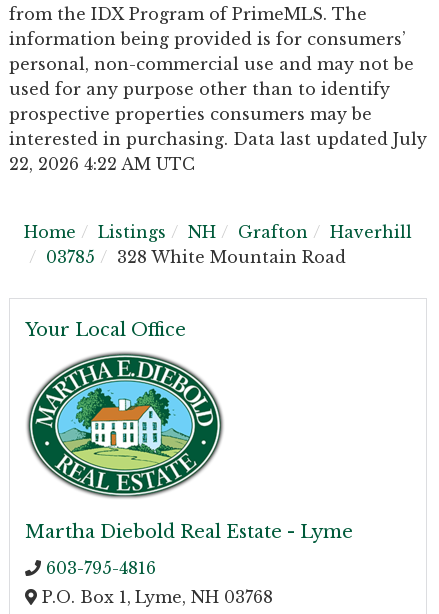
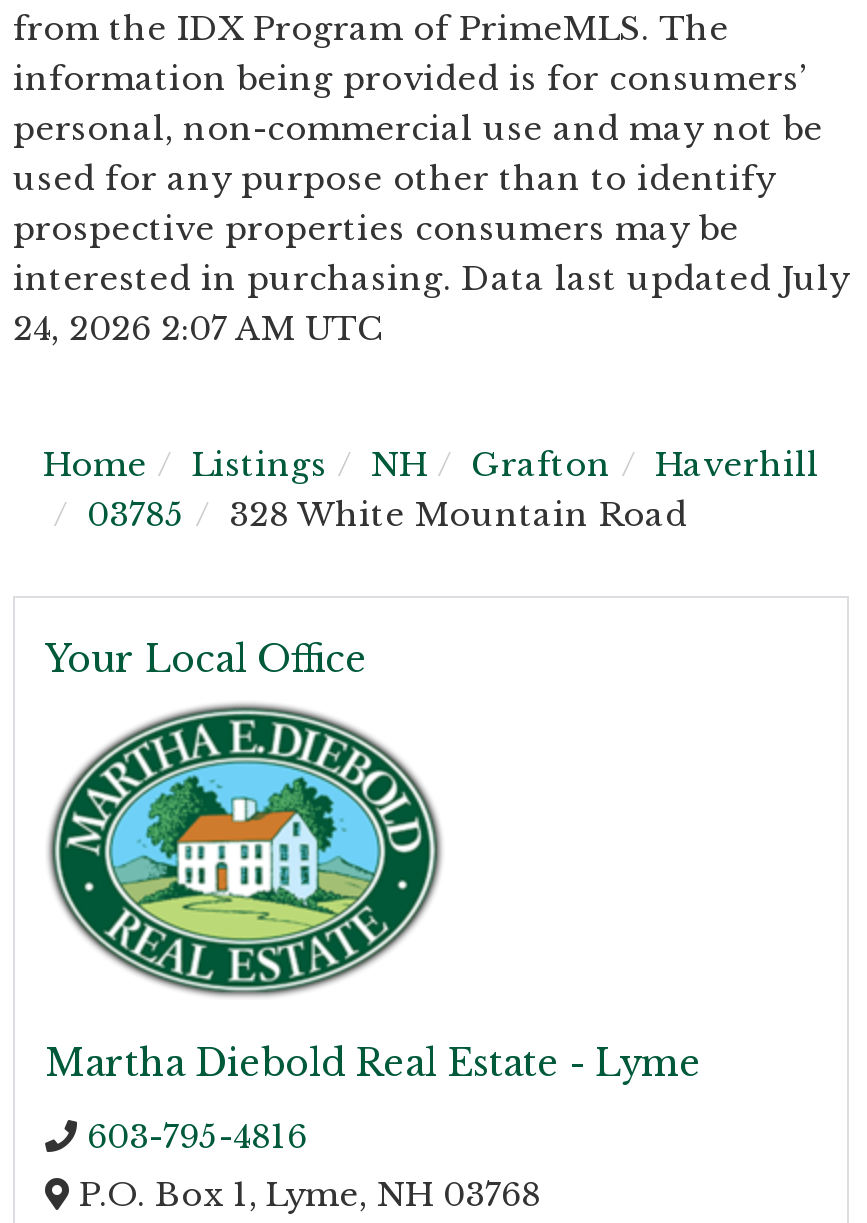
[9,153,195,173] 22, 2026 4:22 AM UTC -> [13,307,383,347] 24, 2026 2:07 AM UTC

